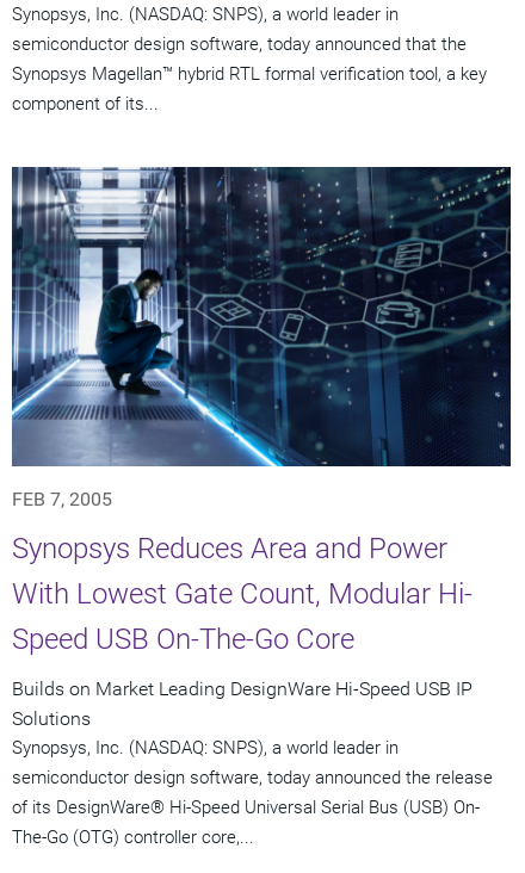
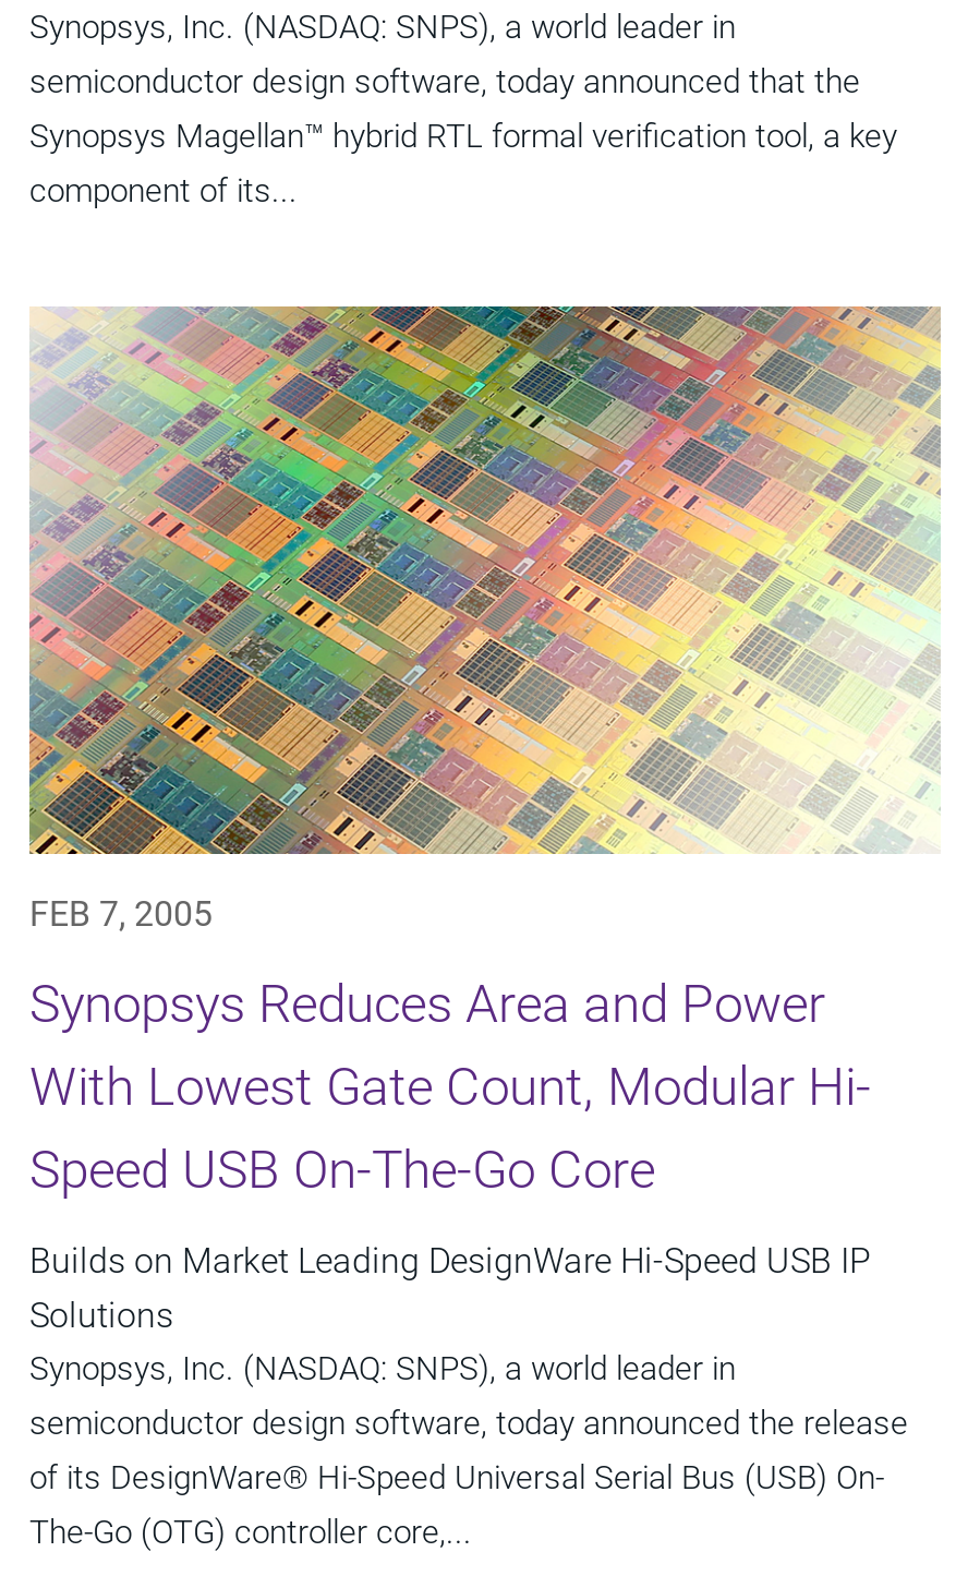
[11,166,512,468] [image] -> [27,303,941,857] [image]

